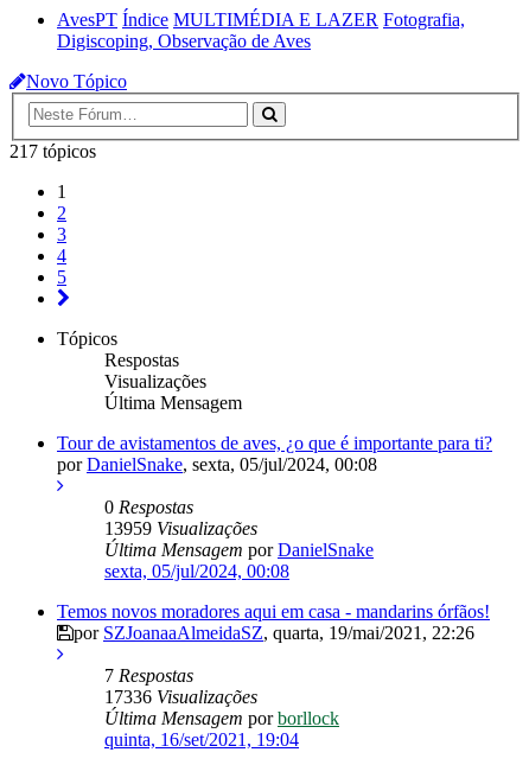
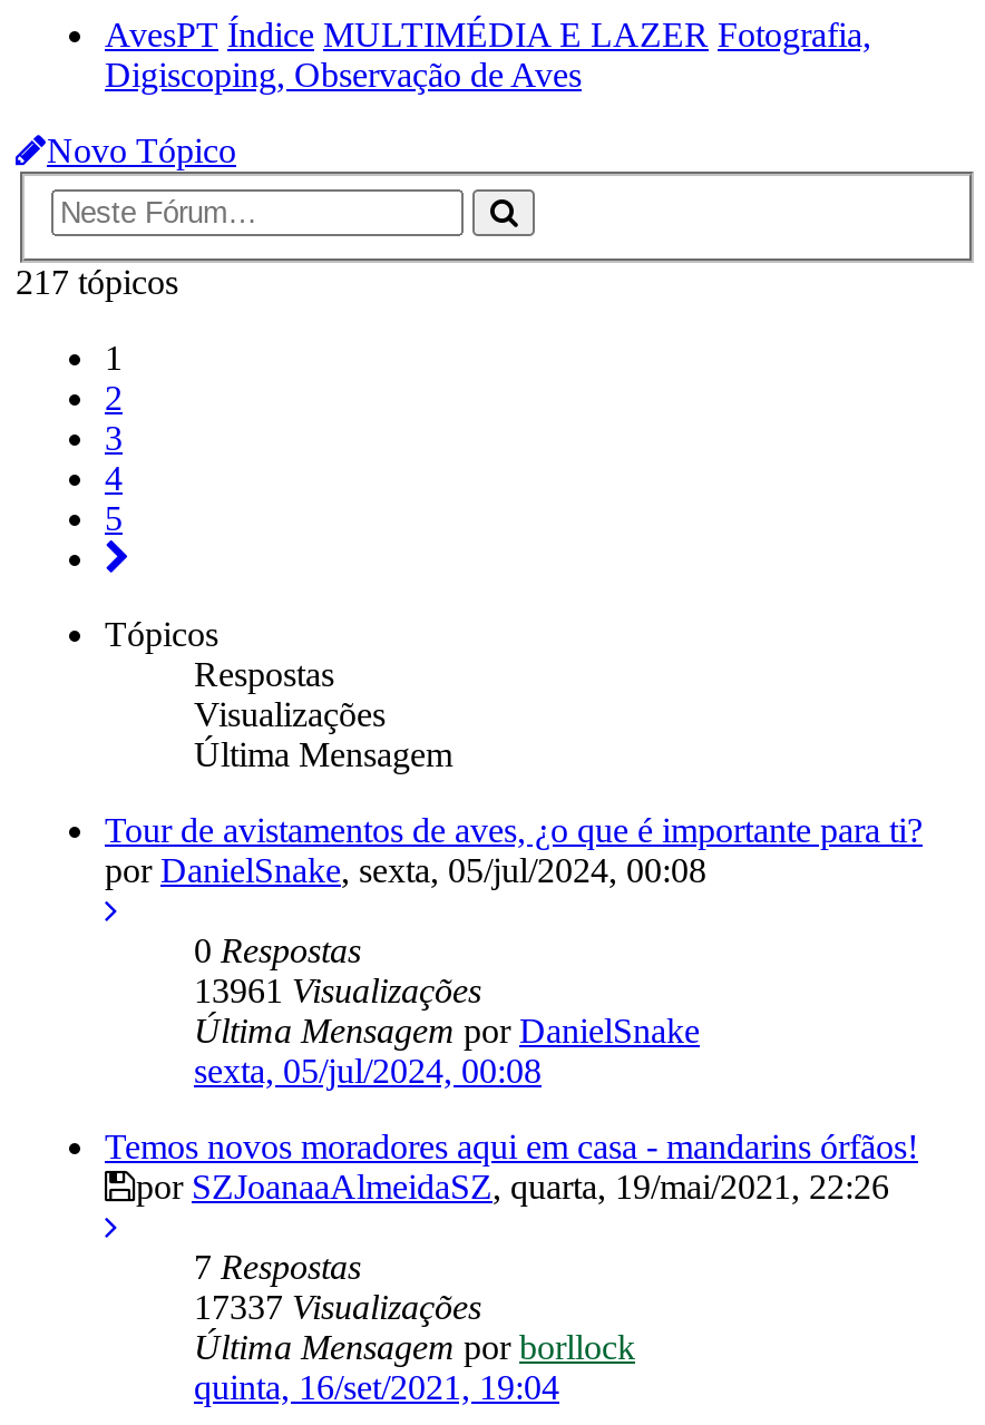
[104,518,257,538] 13959 Visualizações -> [194,972,481,1009] 13961 Visualizações
[104,687,257,707] 17336 Visualizações -> [194,1288,481,1326] 17337 Visualizações

